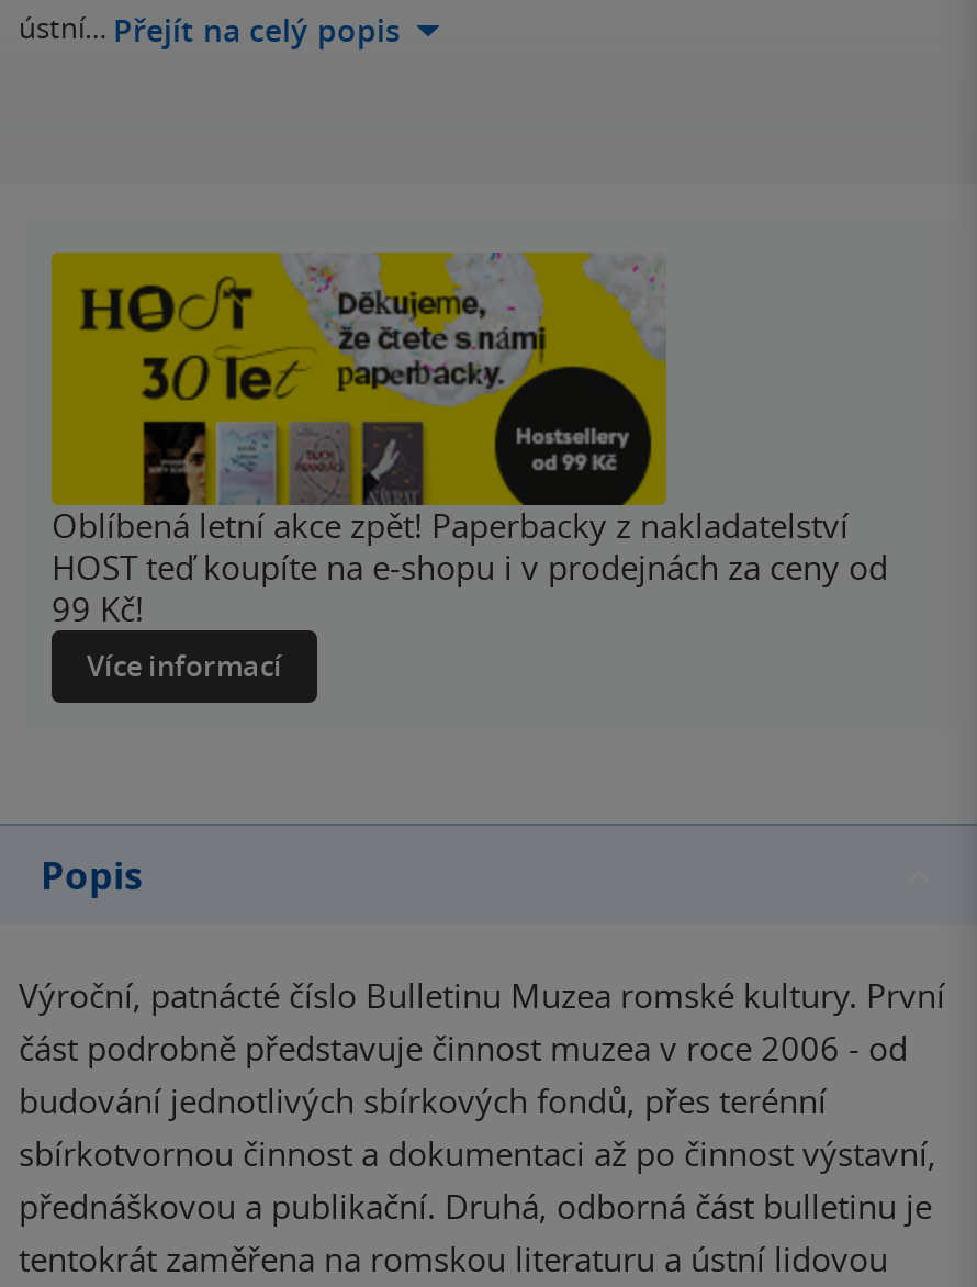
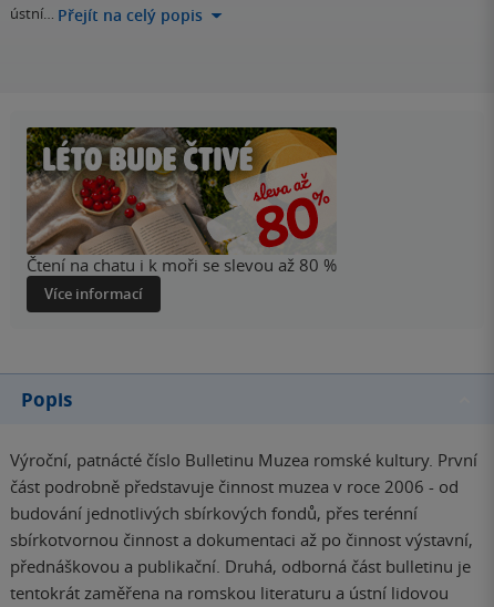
[49,250,669,488] [image] -> [25,126,338,204] [image]
[52,504,888,631] Oblíbená letní akce zpět! Paperbacky z nakladatelství | HOST teď koupíte na e-shopu i v prodejnách za ceny od | 99 Kč! -> [27,254,337,276] Čtení na chatu i k moři se slevou až 80 %

